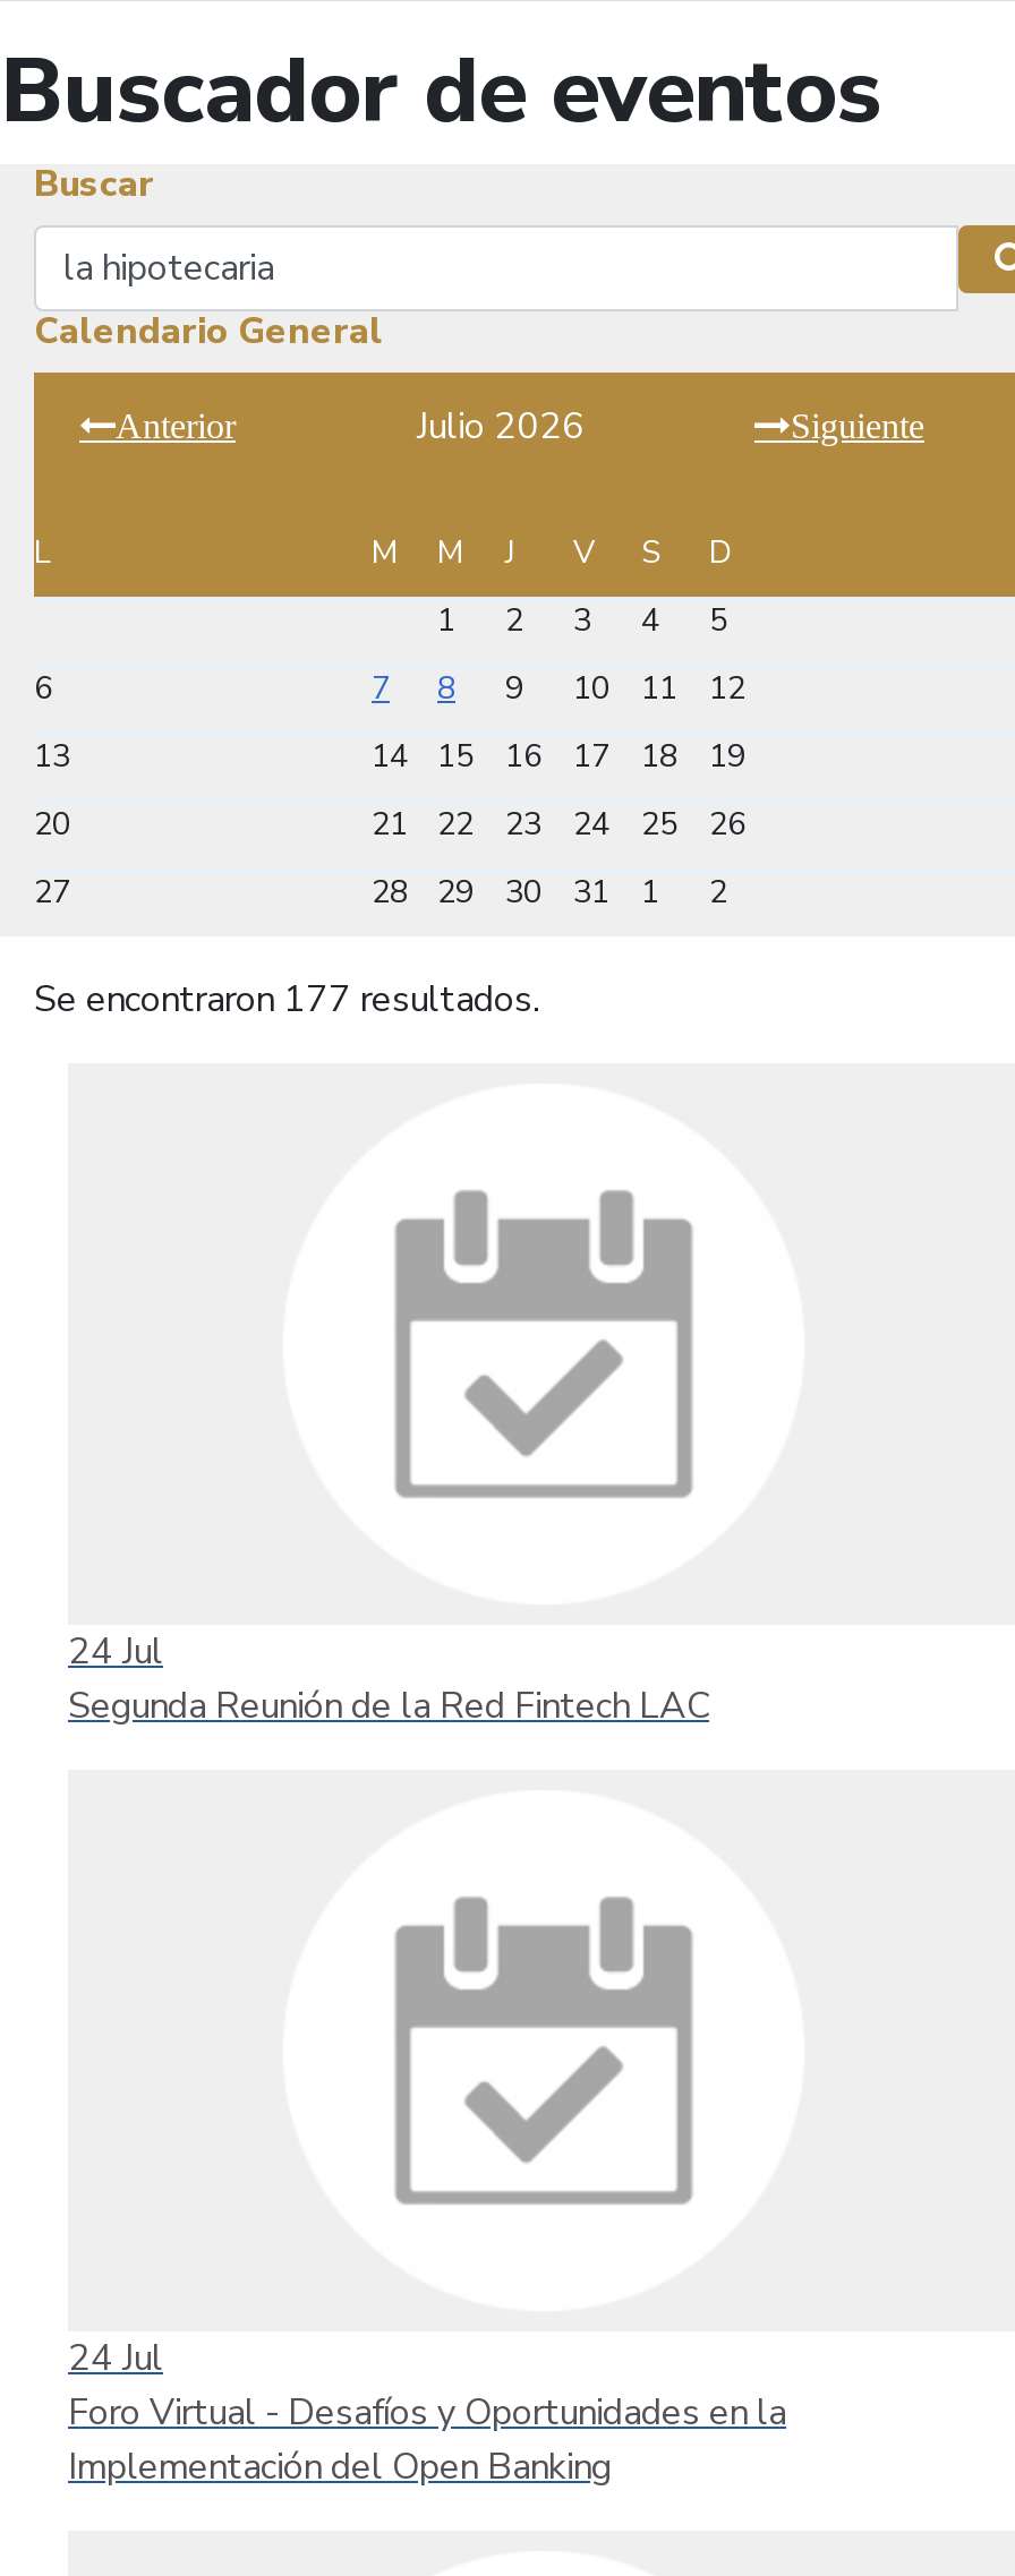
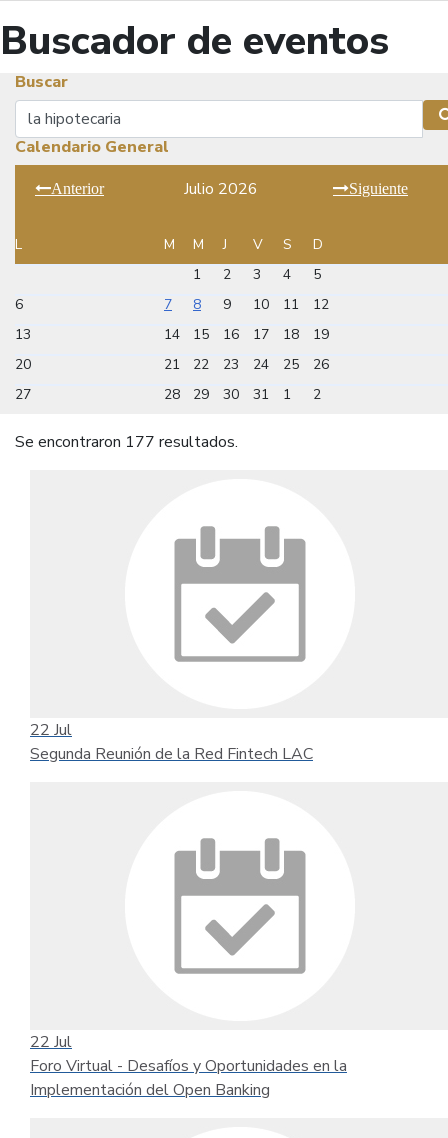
[68,1627,163,1677] 24 Jul -> [30,719,72,741] 22 Jul
[68,2334,163,2384] 24 Jul -> [30,1031,72,1053] 22 Jul

